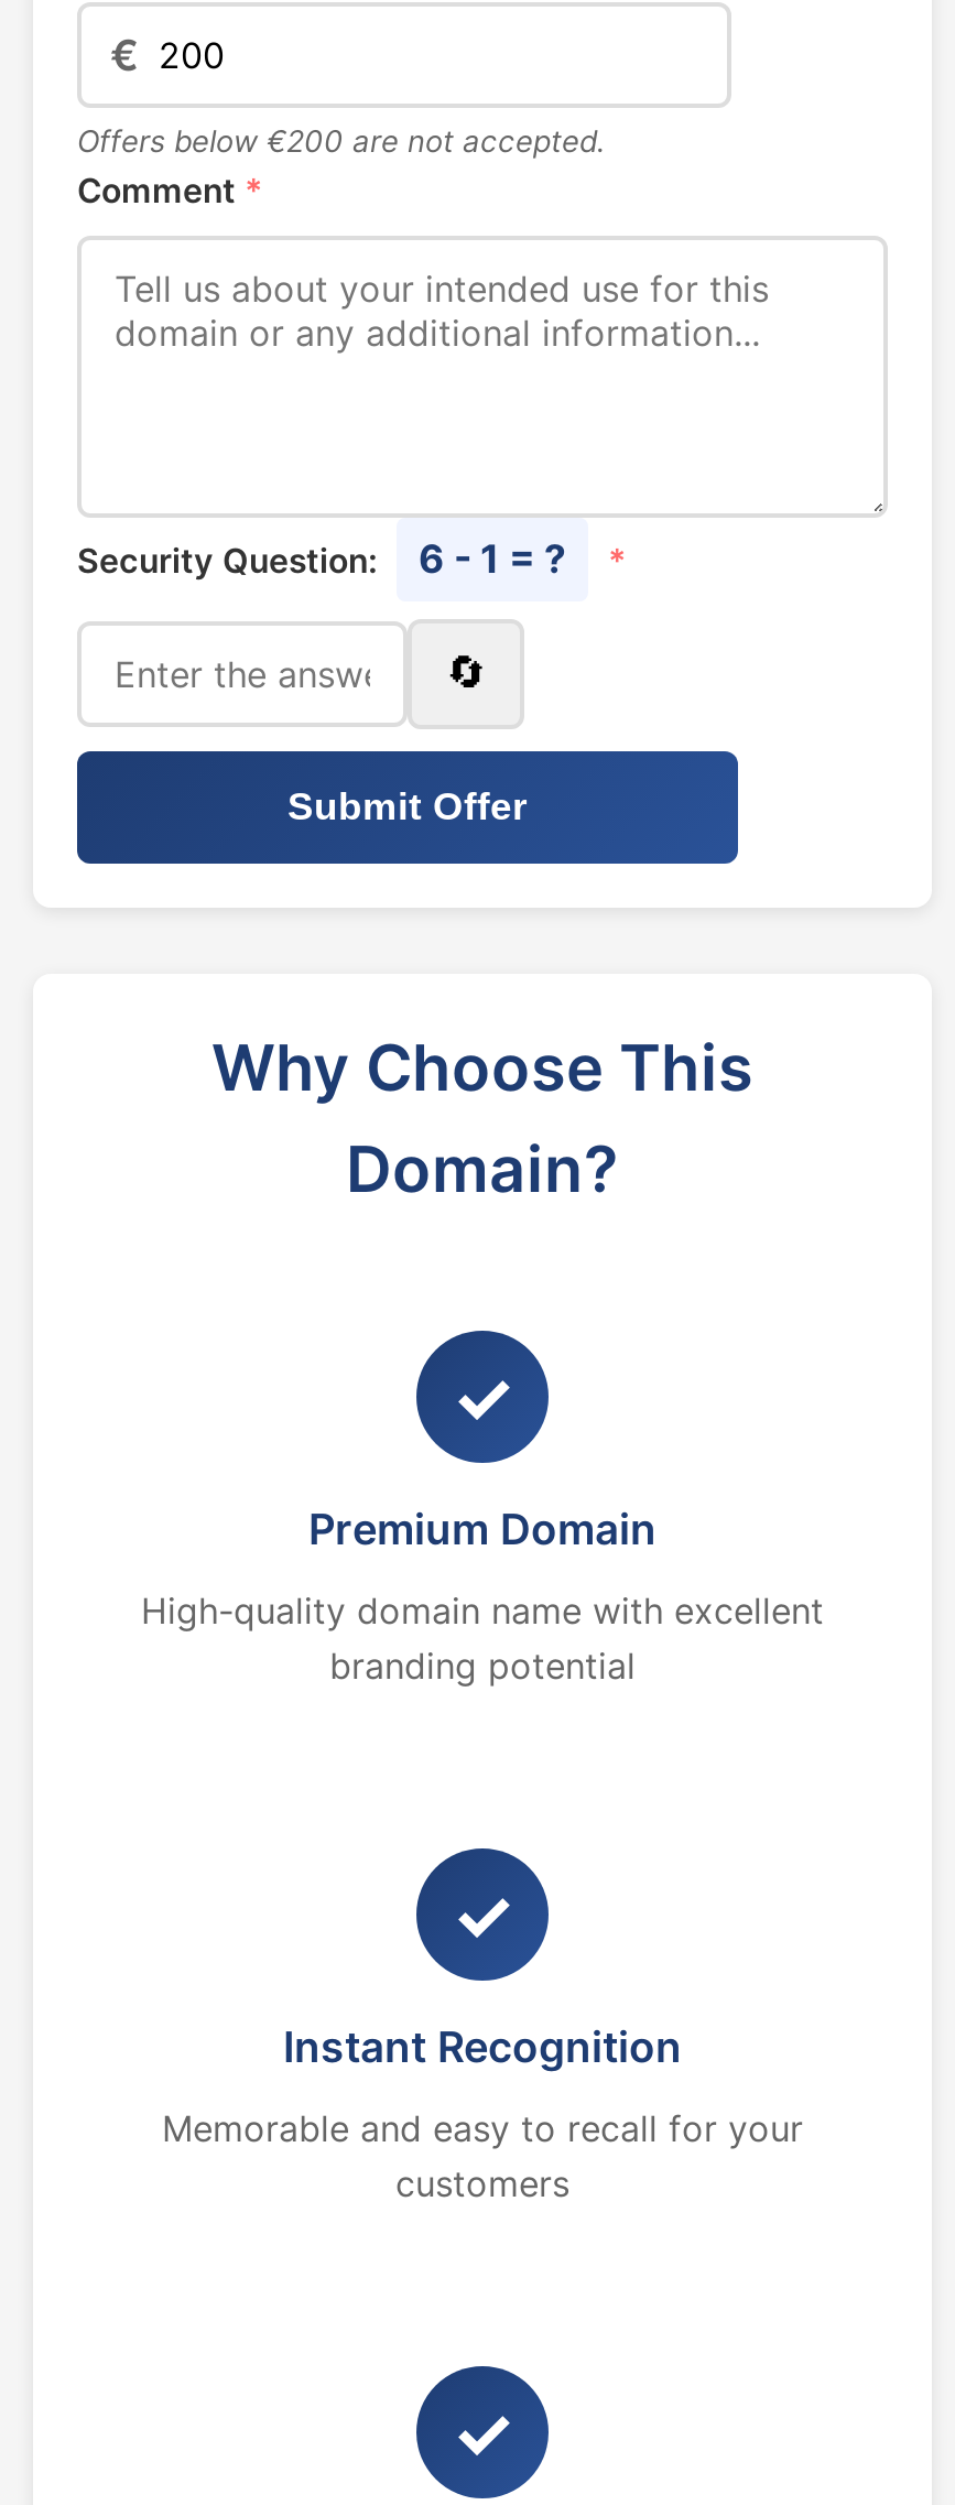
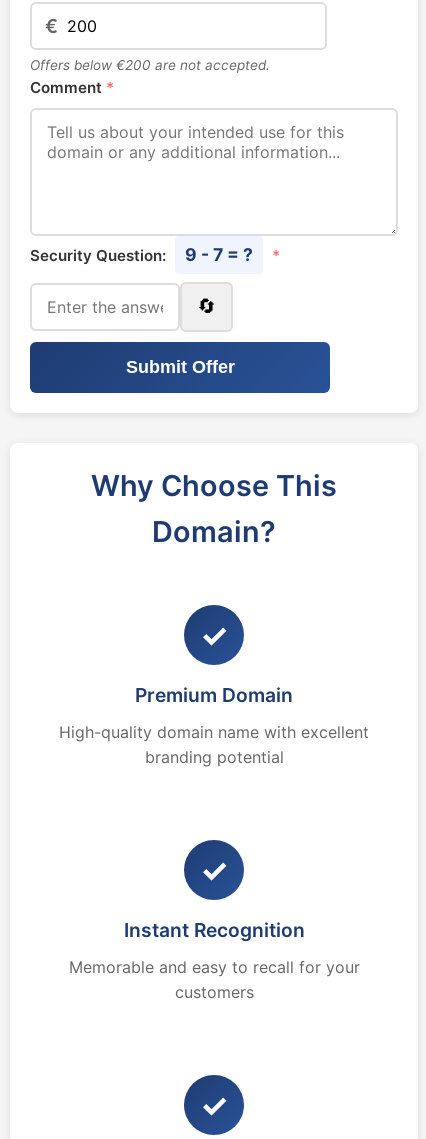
[419,535,566,582] 6 - 1 = ? -> [185,244,253,265] 9 - 7 = ?

